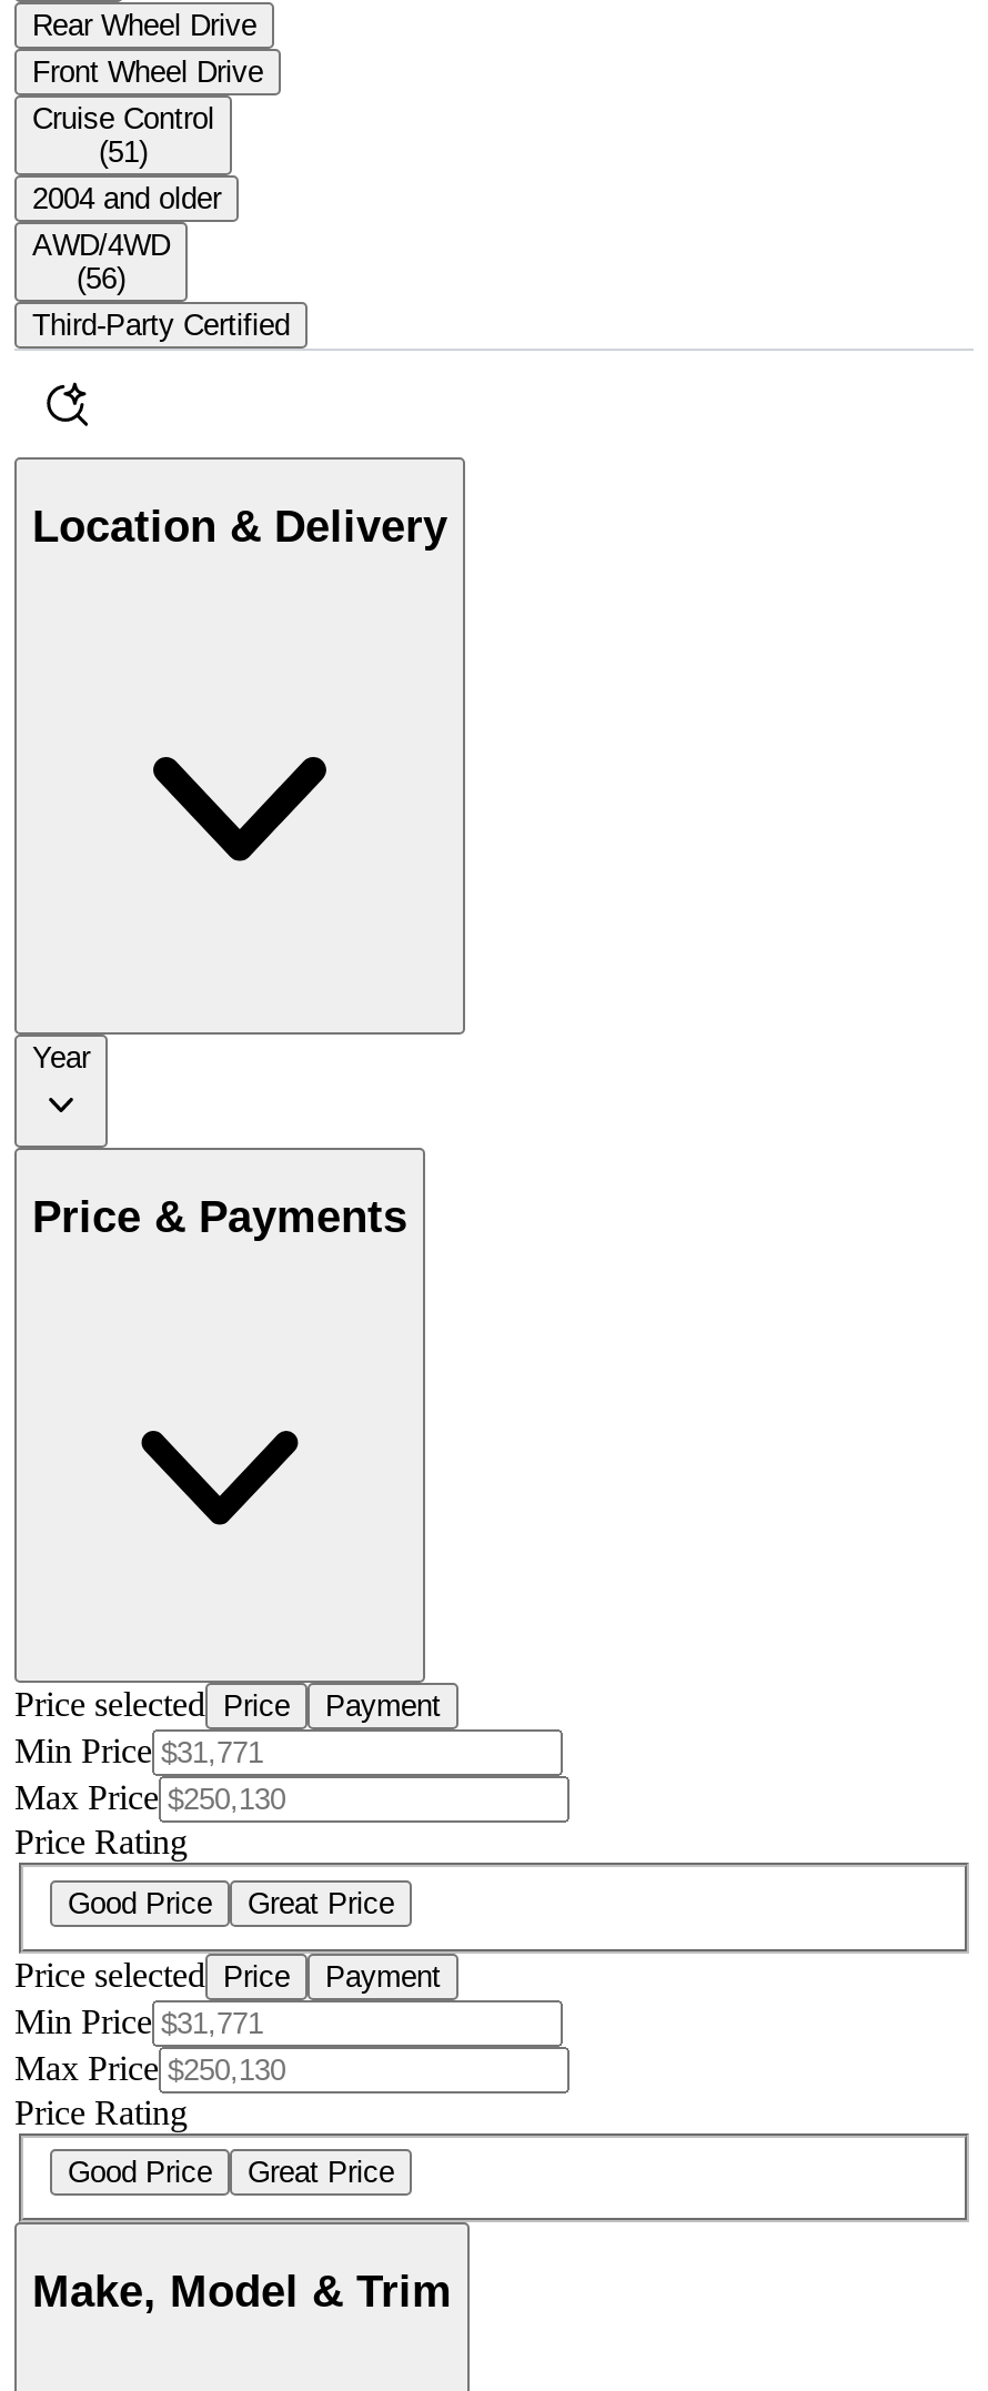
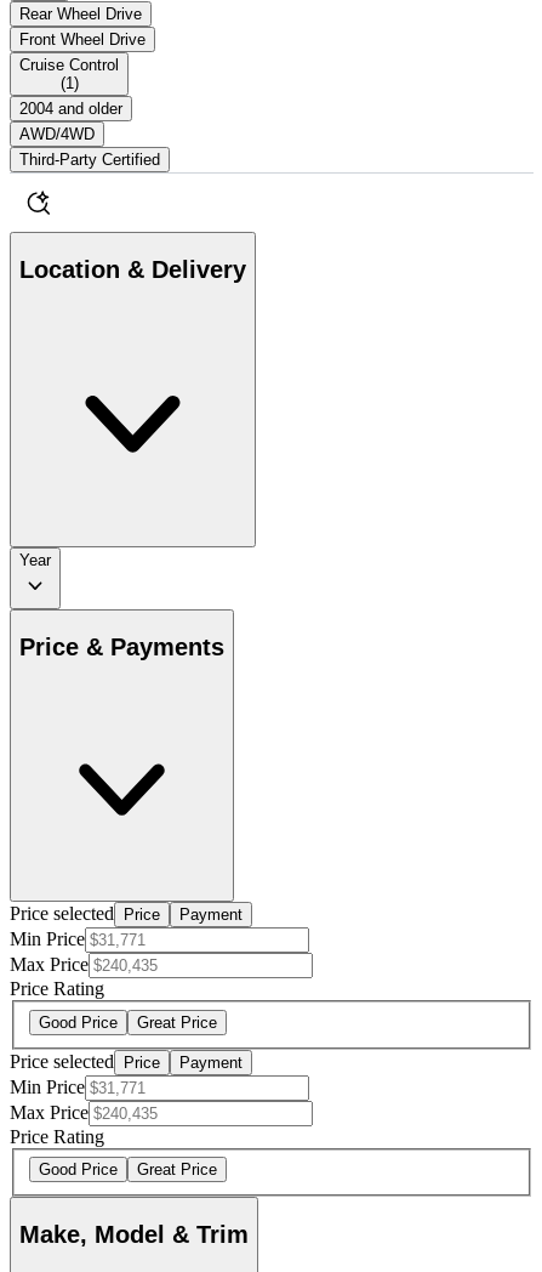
[99,135,148,169] (51) -> [60,74,78,92] (1)
[77,262,125,295] (56) -> none

